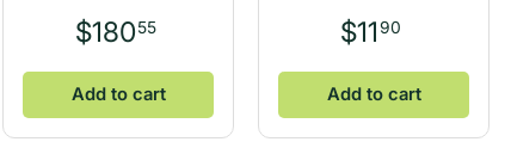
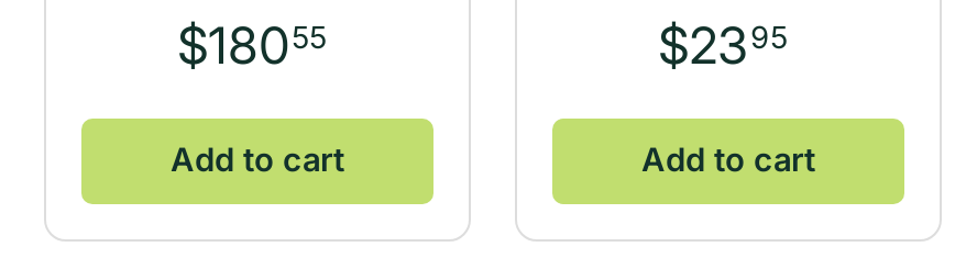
[340,15,401,48] $1190 -> [658,14,788,76] $2395

